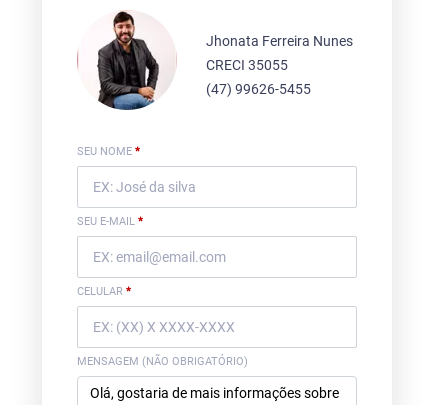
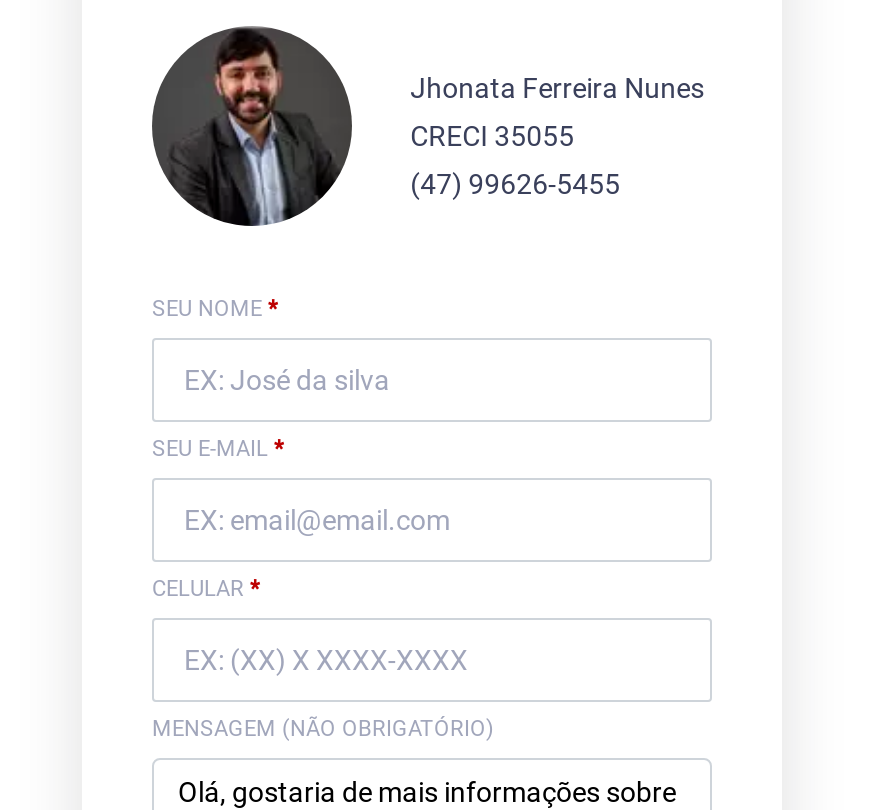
[77,10,177,110] [image] -> [150,24,354,226] [image]

